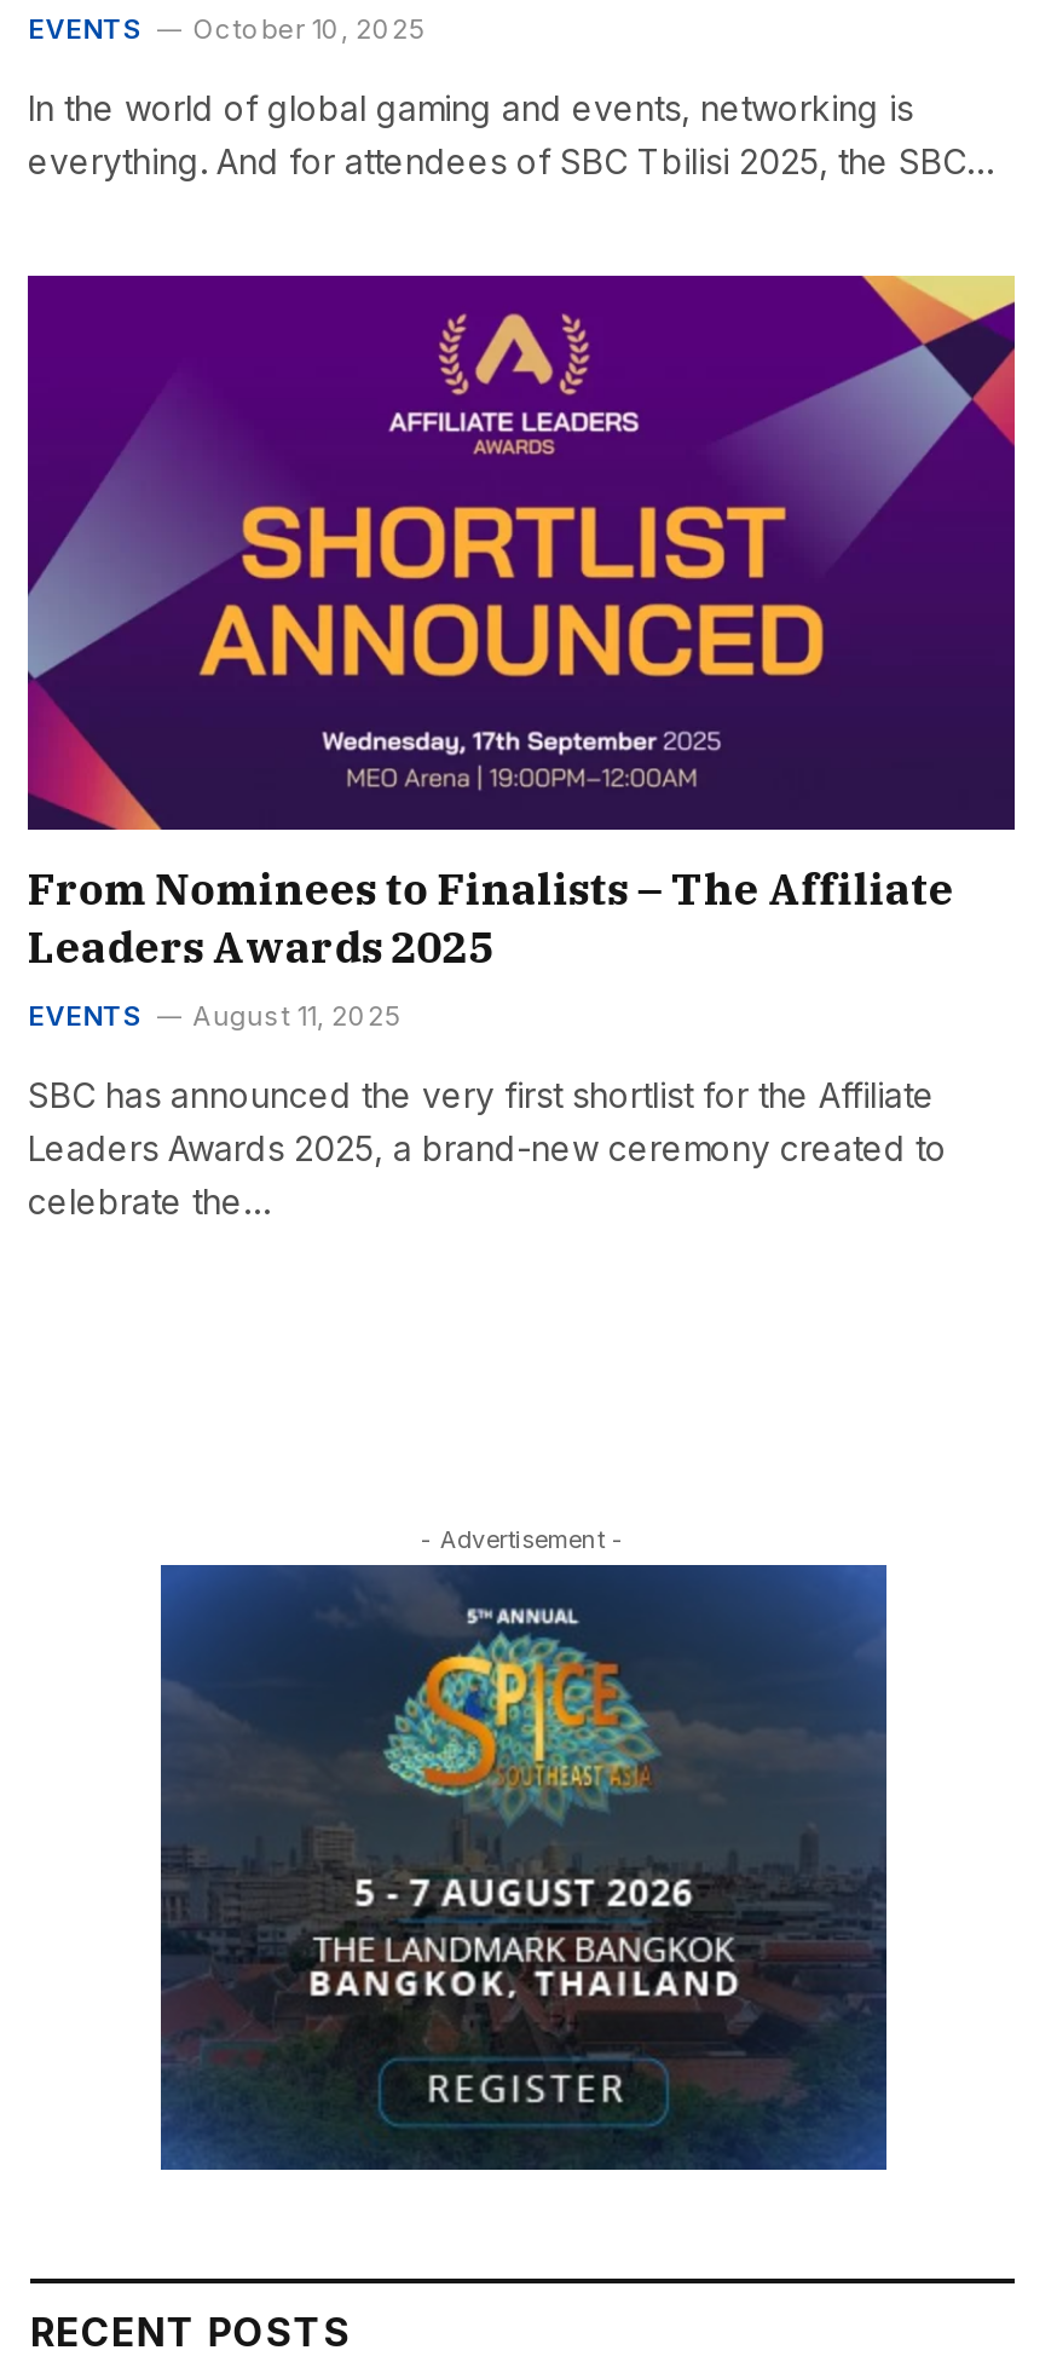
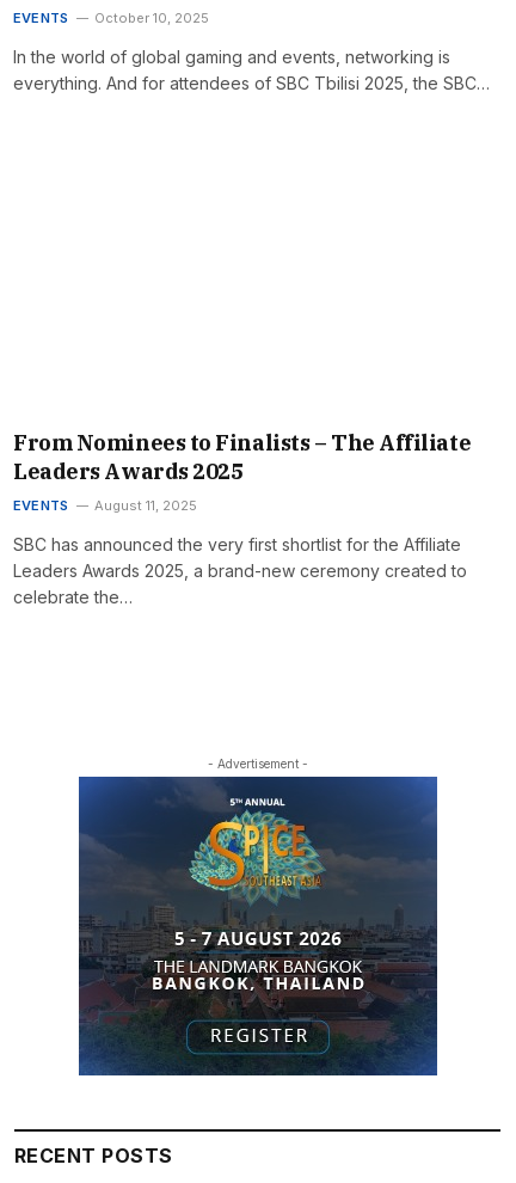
[25,273,1017,832] [image] -> none

